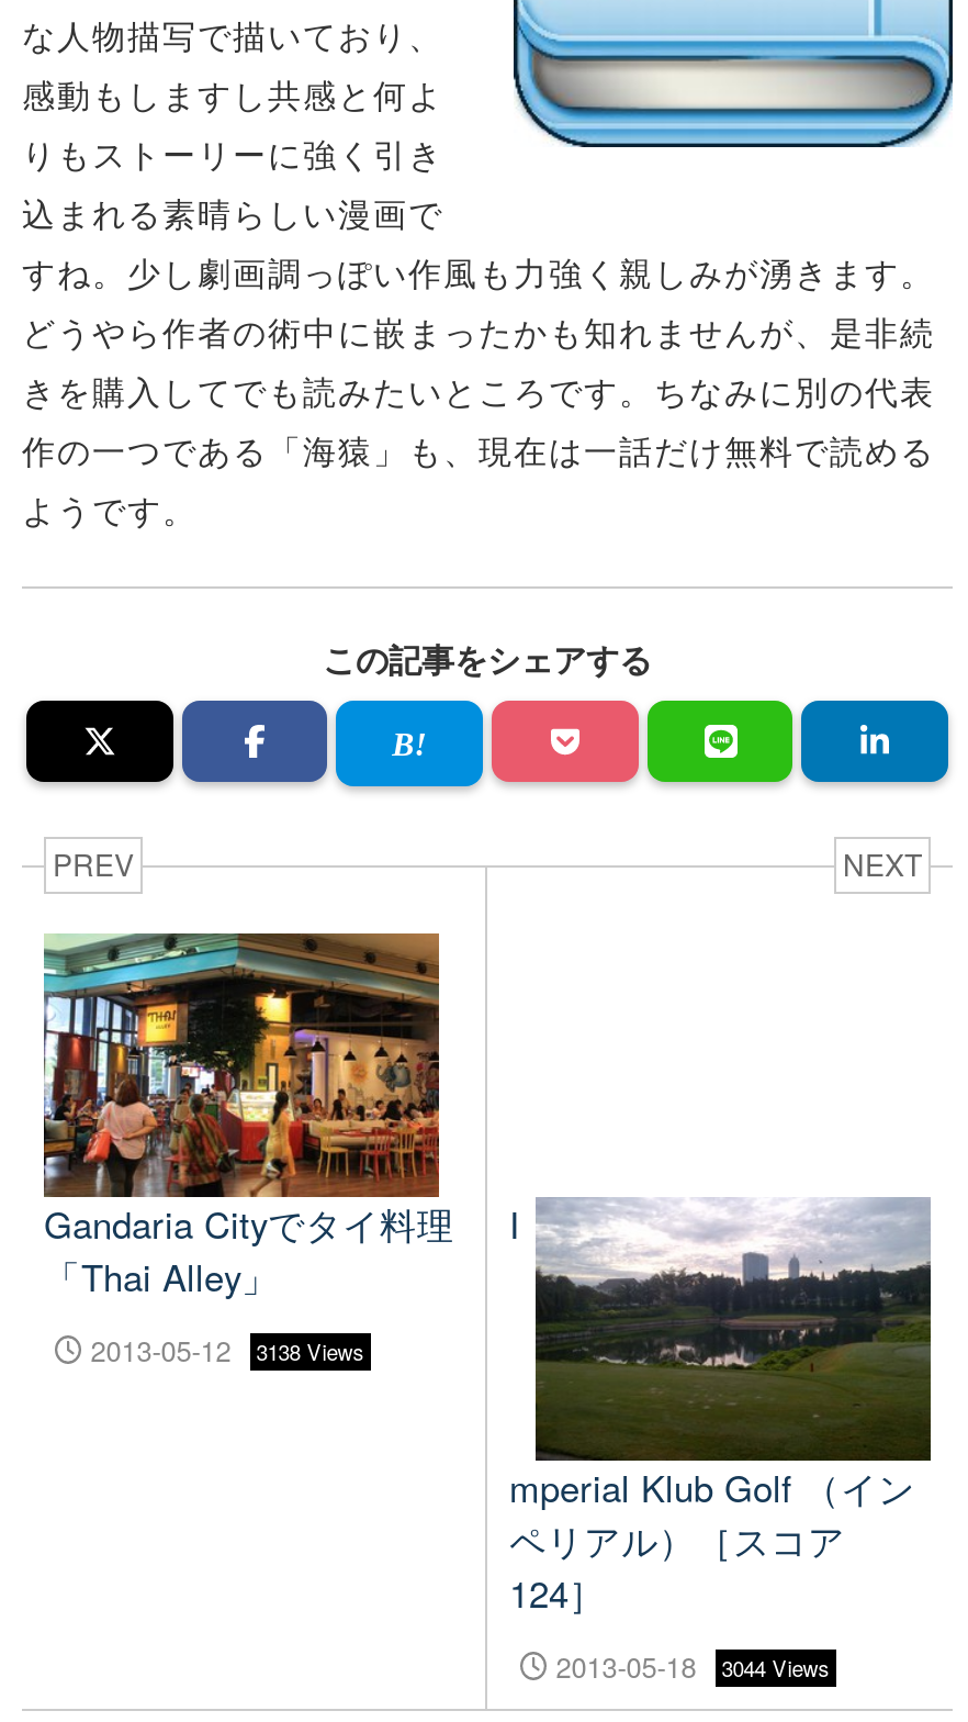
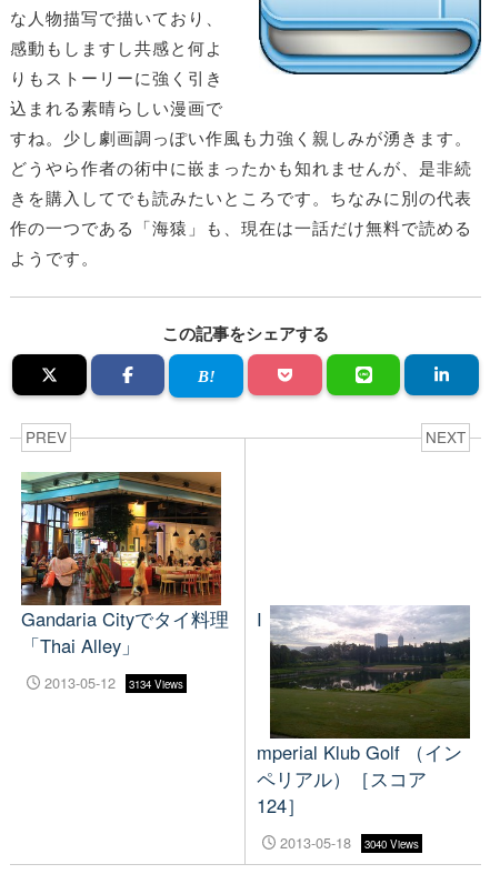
[90,1328,364,1369] 2013-05-12 3138 Views -> [45,671,183,692] 2013-05-12 3134 Views
[556,1644,829,1686] 2013-05-18 3044 Views -> [280,831,419,852] 2013-05-18 3040 Views

